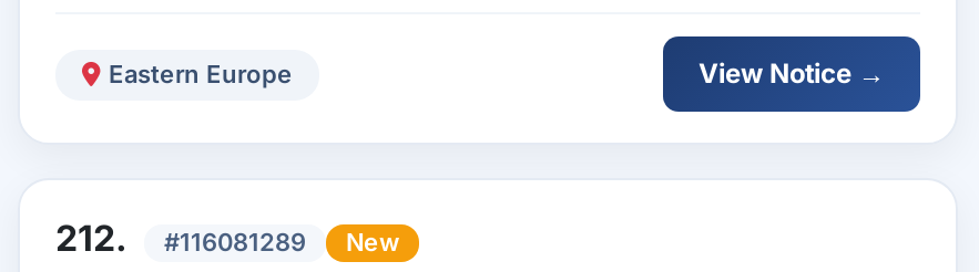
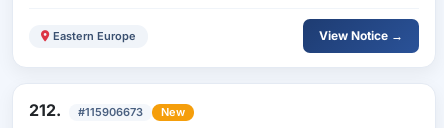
[55,216,399,260] 212. #116081289 New -> [29,100,185,120] 212. #115906673 New

